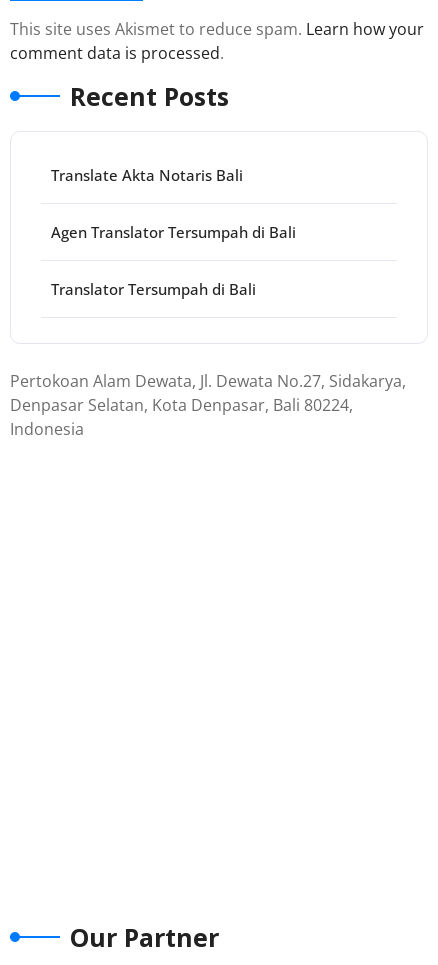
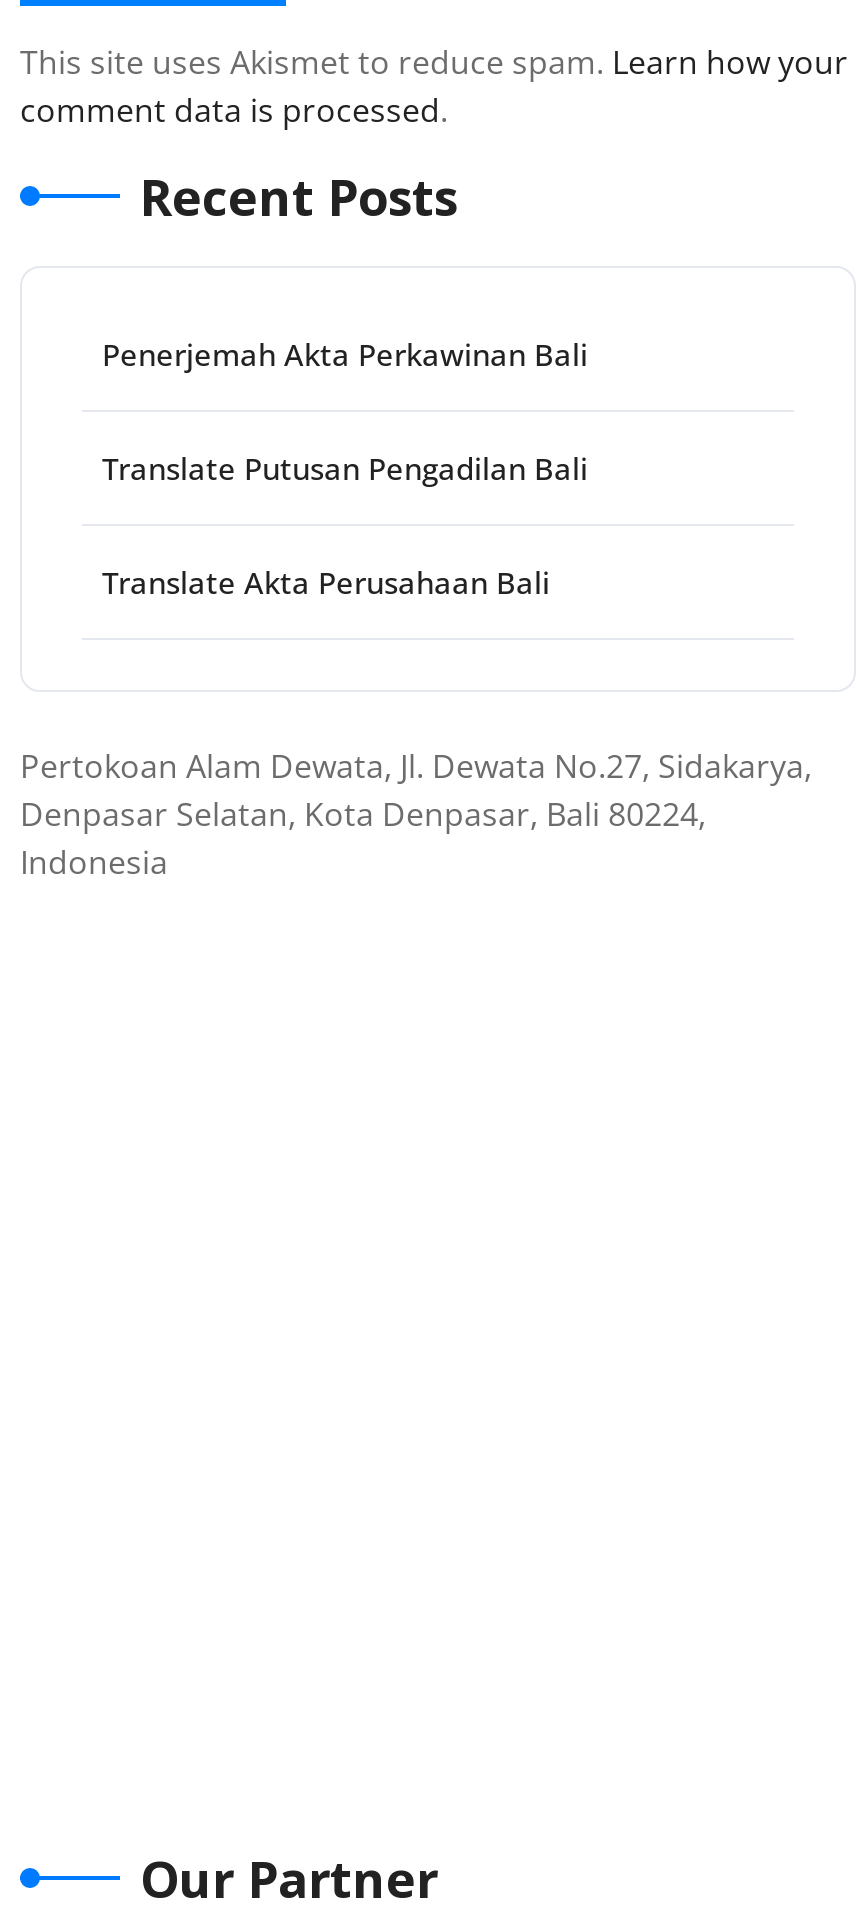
[51,165,243,185] Translate Akta Notaris Bali -> [102,334,588,374] Penerjemah Akta Perkawinan Bali
[51,222,296,242] Agen Translator Tersumpah di Bali -> [102,448,588,488] Translate Putusan Pengadilan Bali
[51,279,256,299] Translator Tersumpah di Bali -> [102,562,550,602] Translate Akta Perusahaan Bali

